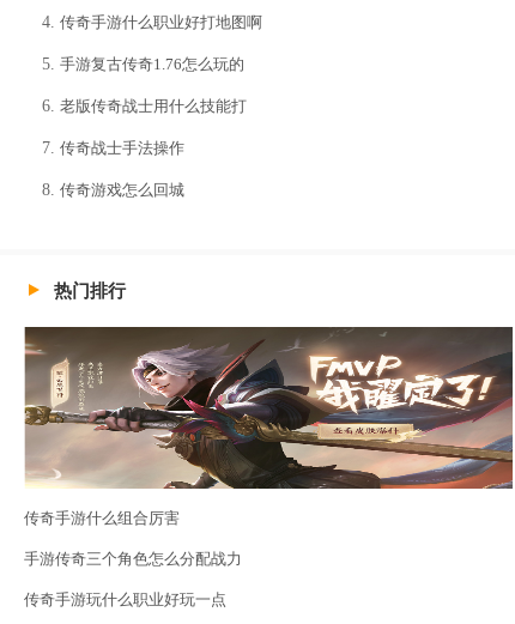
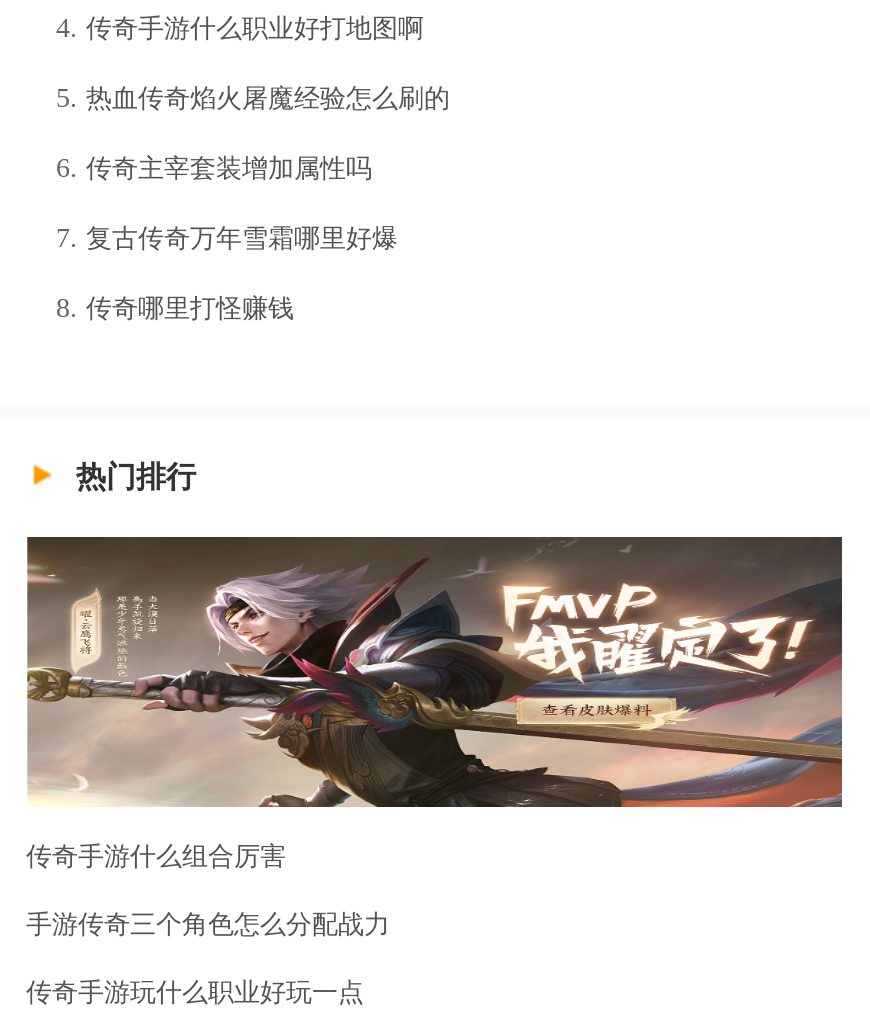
[60,55,244,73] 手游复古传奇1.76怎么玩的 -> [86,82,450,112] 热血传奇焰火屠魔经验怎么刷的
[60,97,247,115] 老版传奇战士用什么技能打 -> [86,152,372,182] 传奇主宰套装增加属性吗
[60,139,184,157] 传奇战士手法操作 -> [86,222,398,252] 复古传奇万年雪霜哪里好爆
[60,180,184,198] 传奇游戏怎么回城 -> [86,292,294,322] 传奇哪里打怪赚钱

